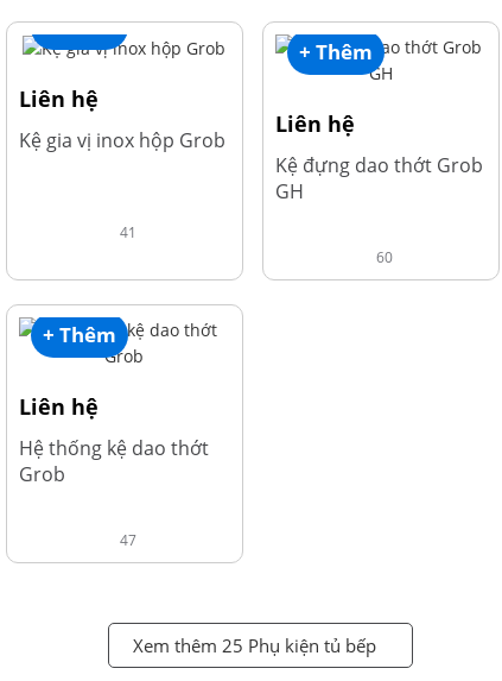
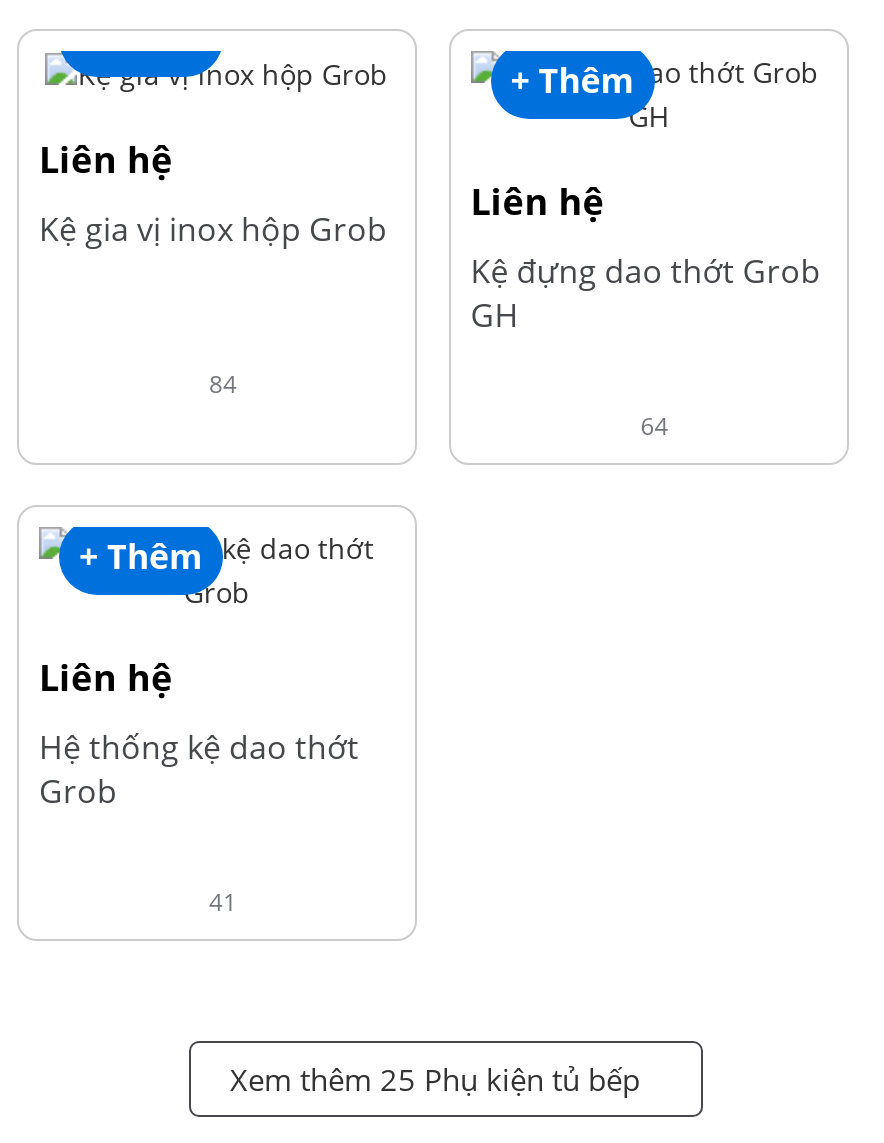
[120,222,136,243] 41 -> [209,366,237,400] 84
[376,247,393,267] 60 -> [641,408,669,442] 64
[120,530,136,550] 47 -> [209,884,237,918] 41

